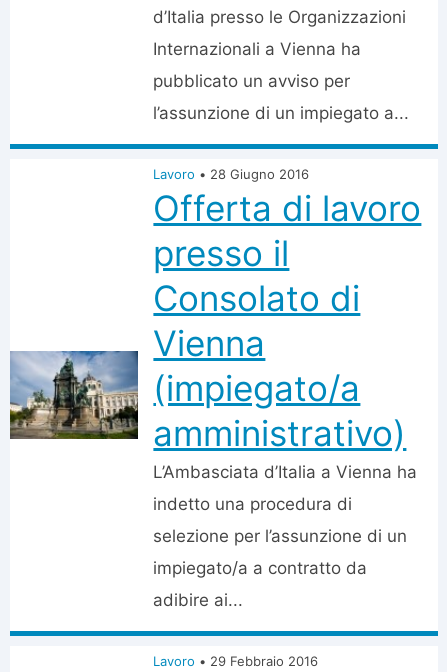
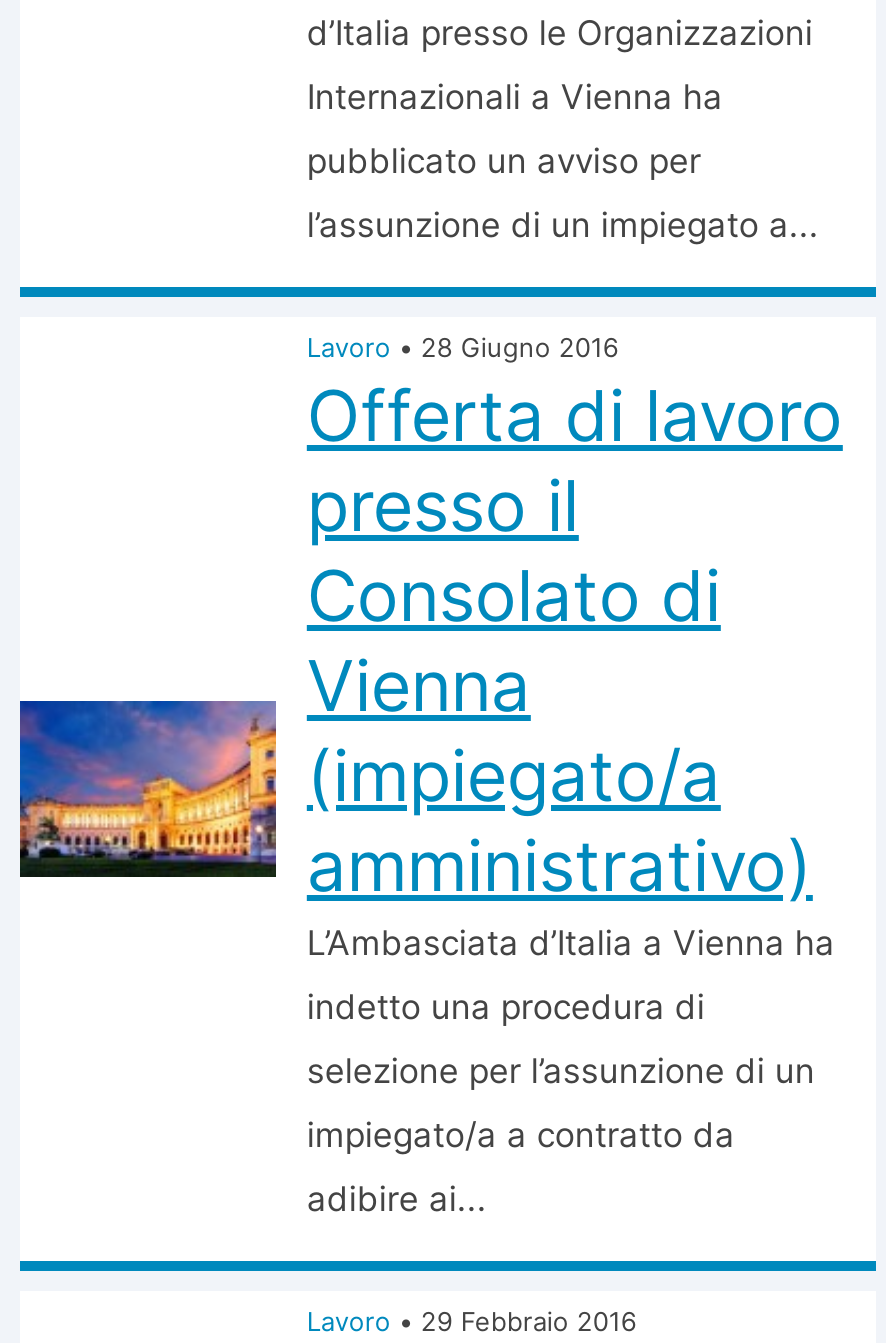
[9,351,139,440] [image] -> [18,701,278,879] [image]

